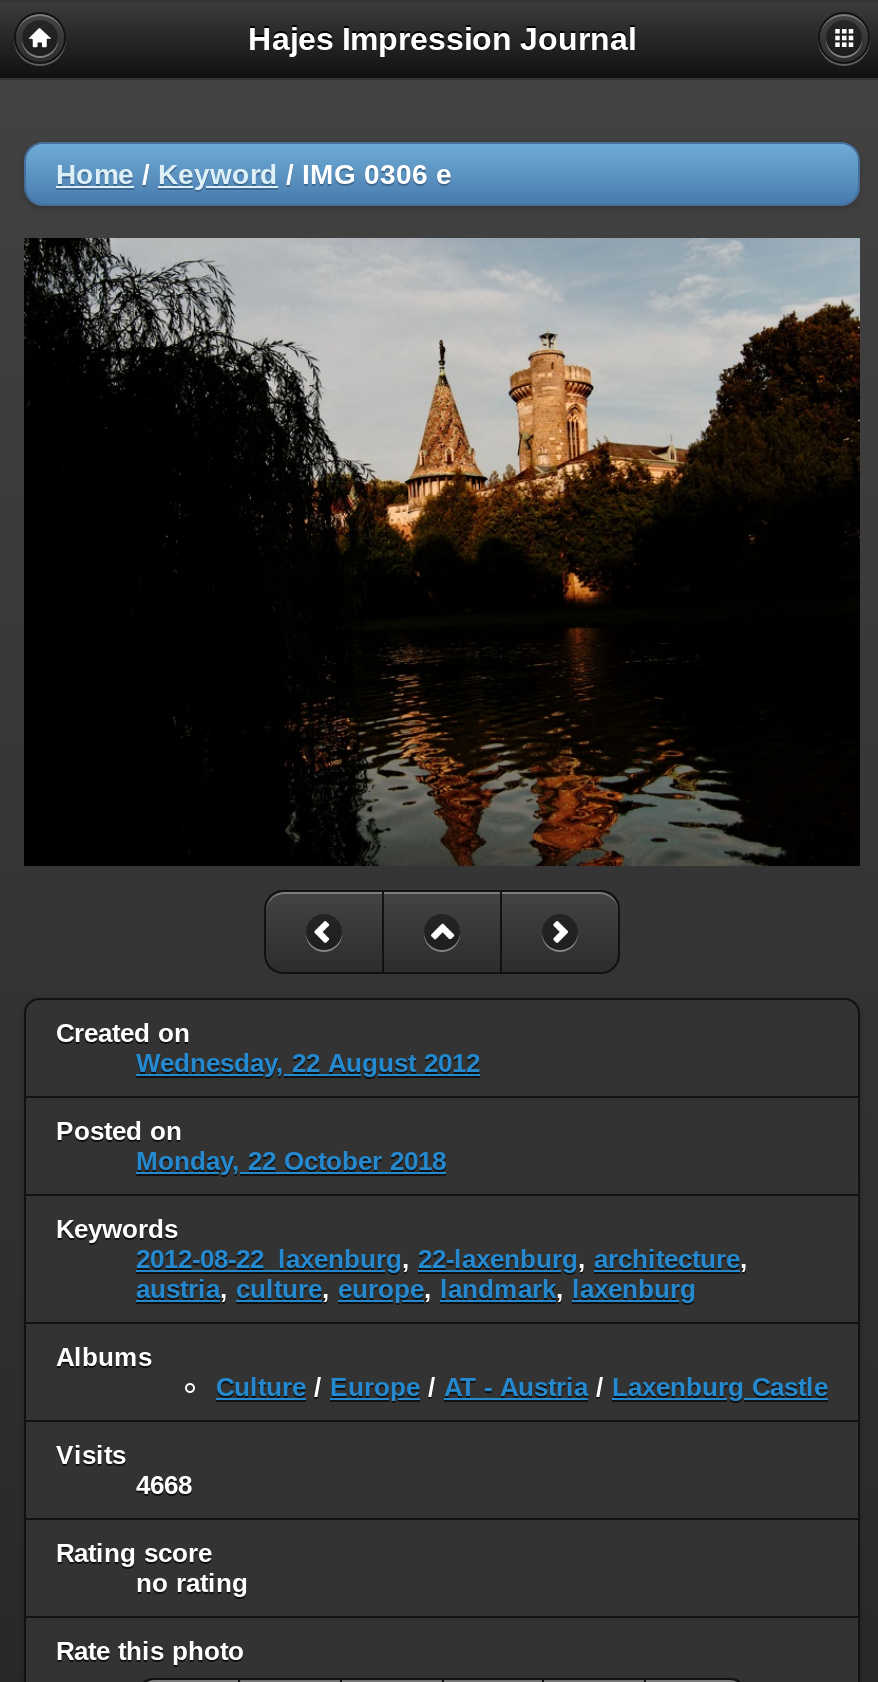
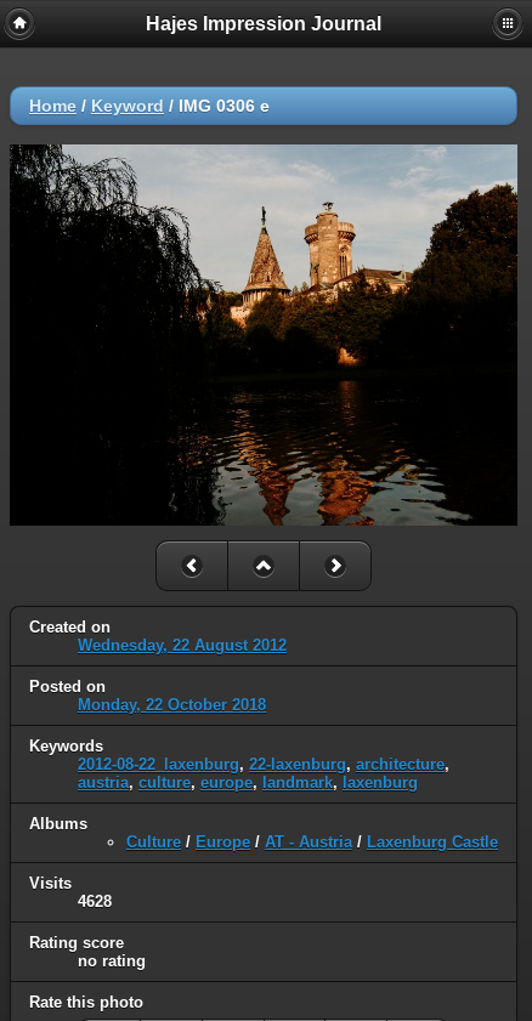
[136,1470,192,1500] 4668 -> [78,892,112,911] 4628

